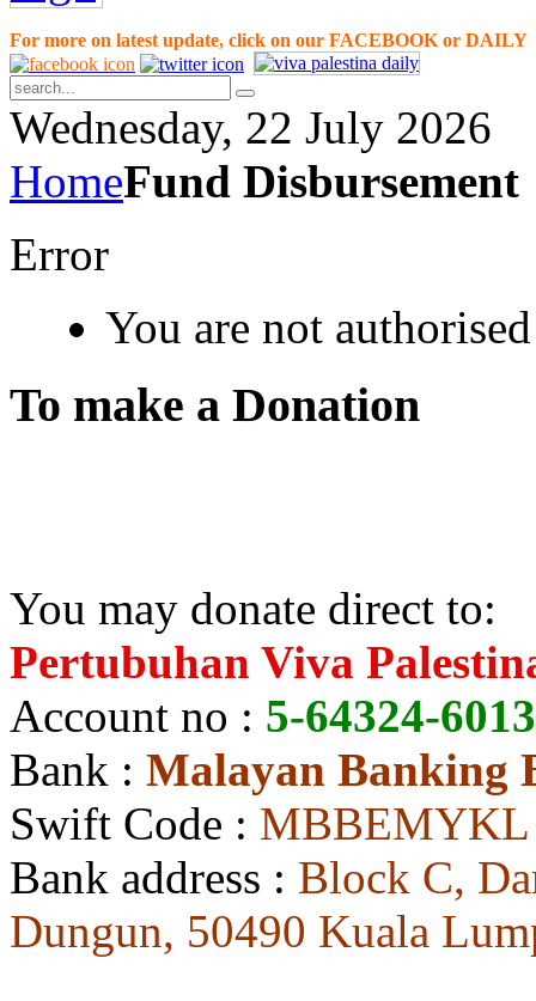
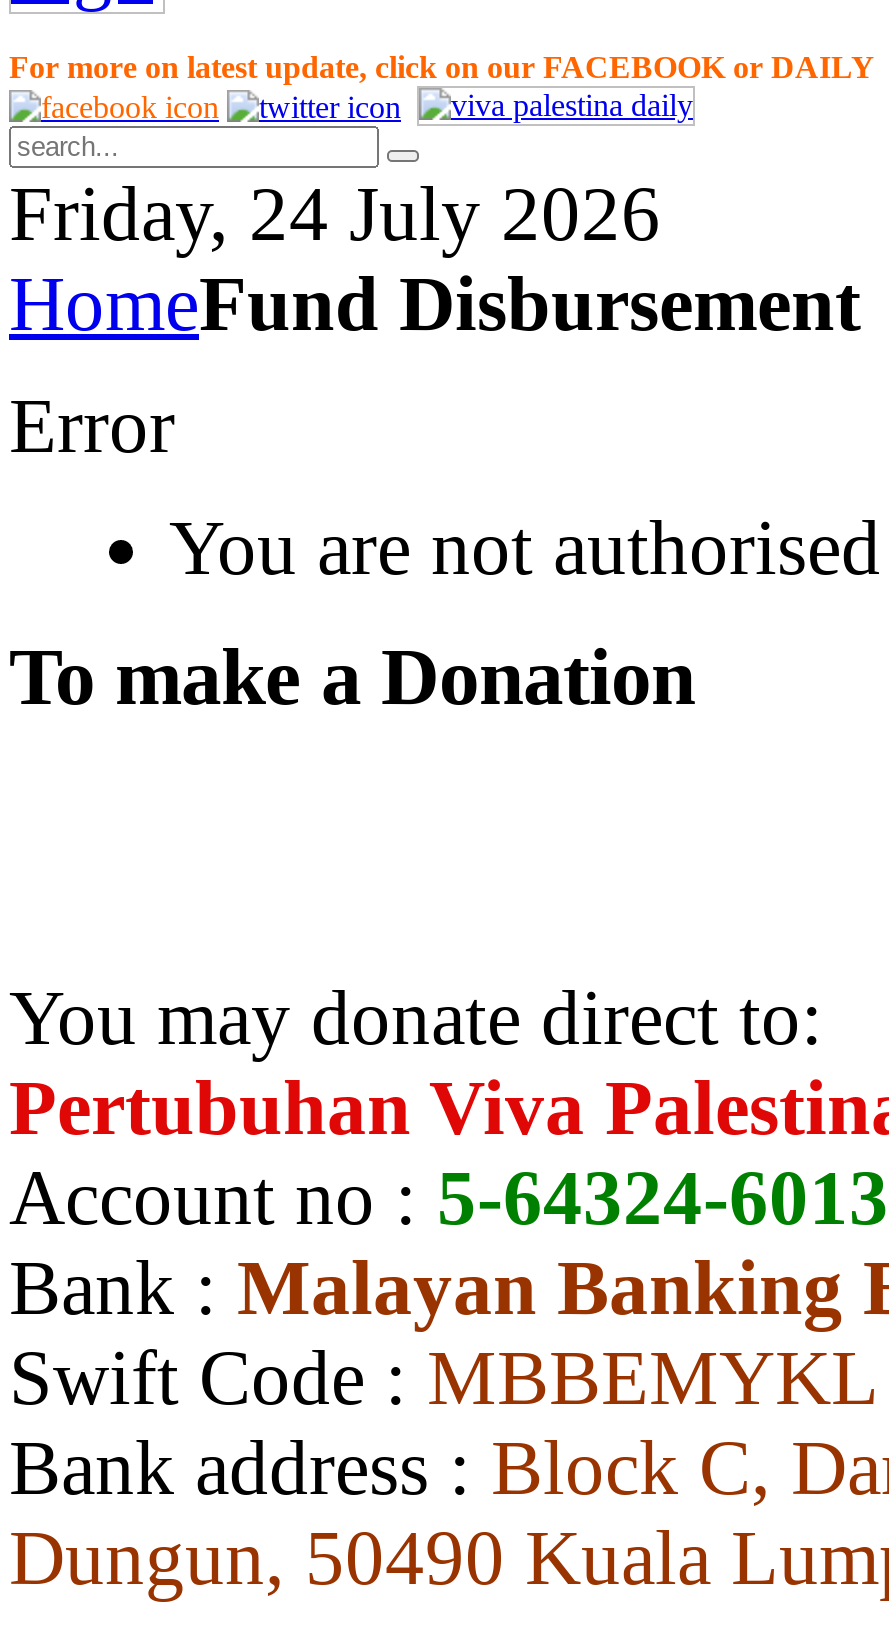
[10,102,492,153] Wednesday, 22 July 2026 -> [9,170,661,256] Friday, 24 July 2026

